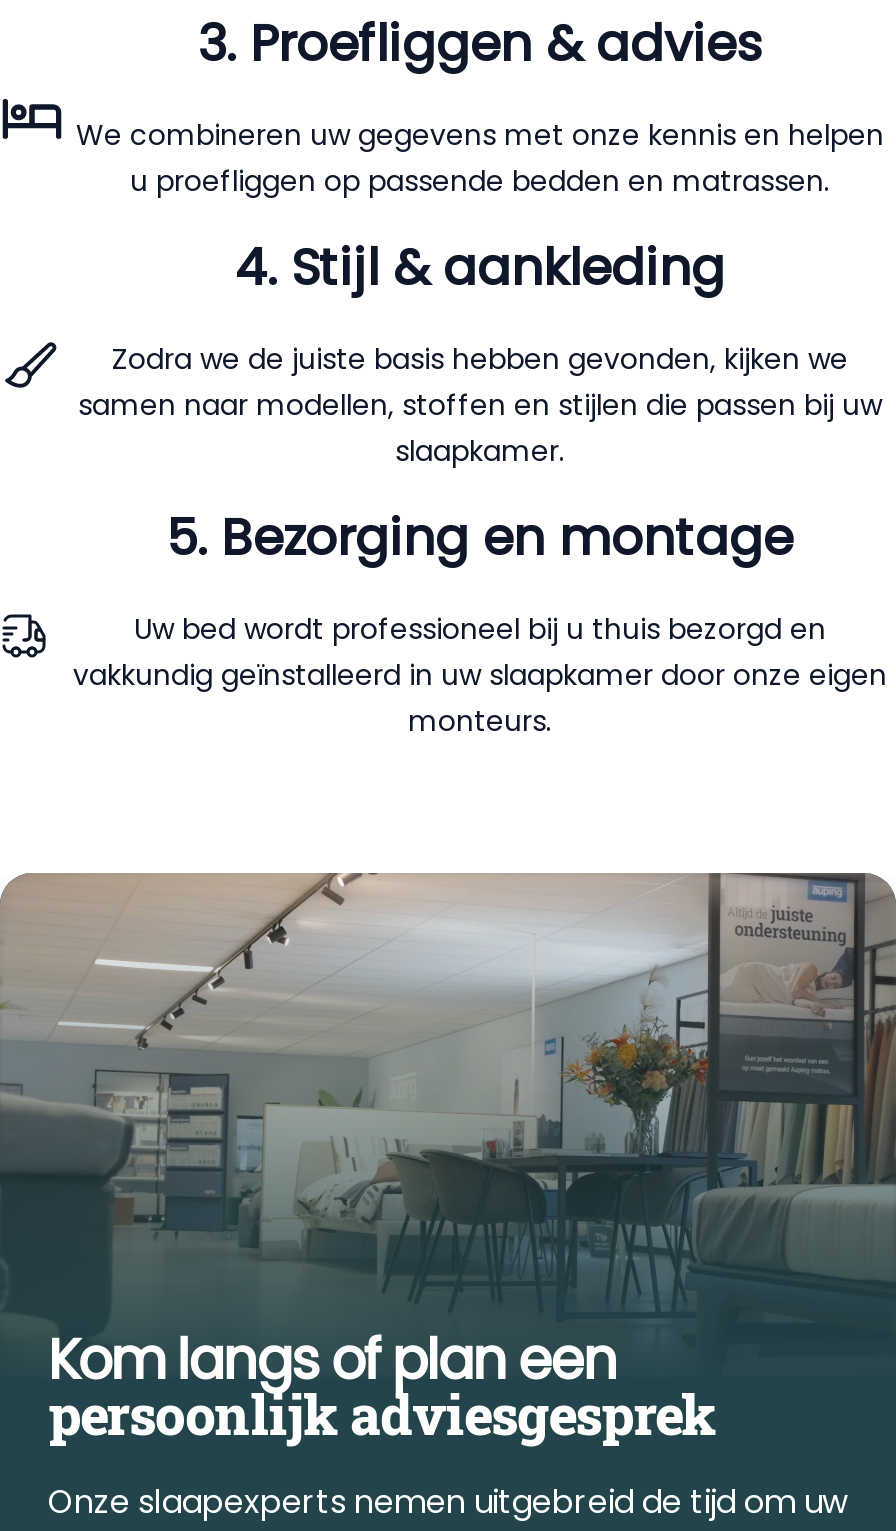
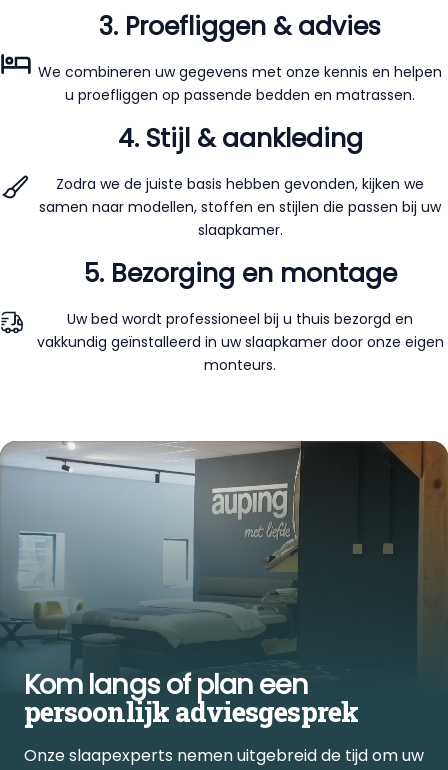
[6,871,890,1317] [image] -> [3,441,445,663] [image]

